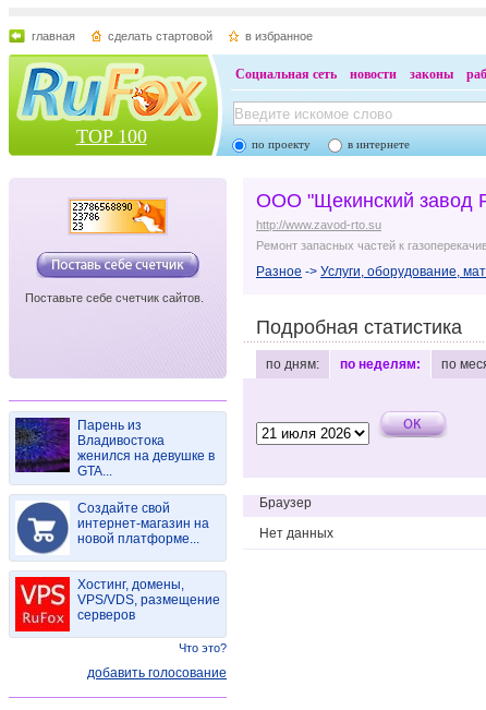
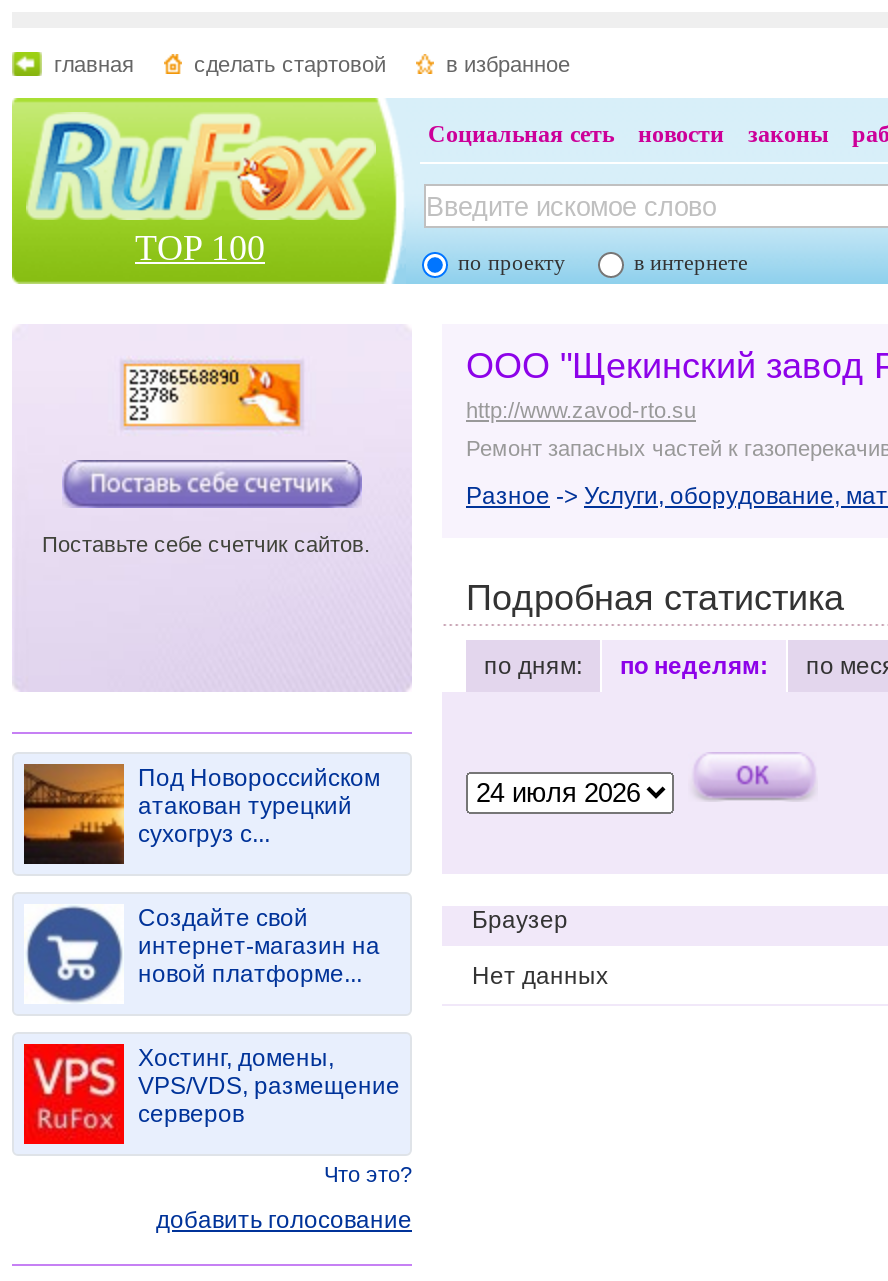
[14,417,215,479] [image] | Парень из | Владивостока | женился на девушке в | GTA... -> [22,762,380,866] [image] | Под Новороссийском | атакован турецкий | сухогруз с...

